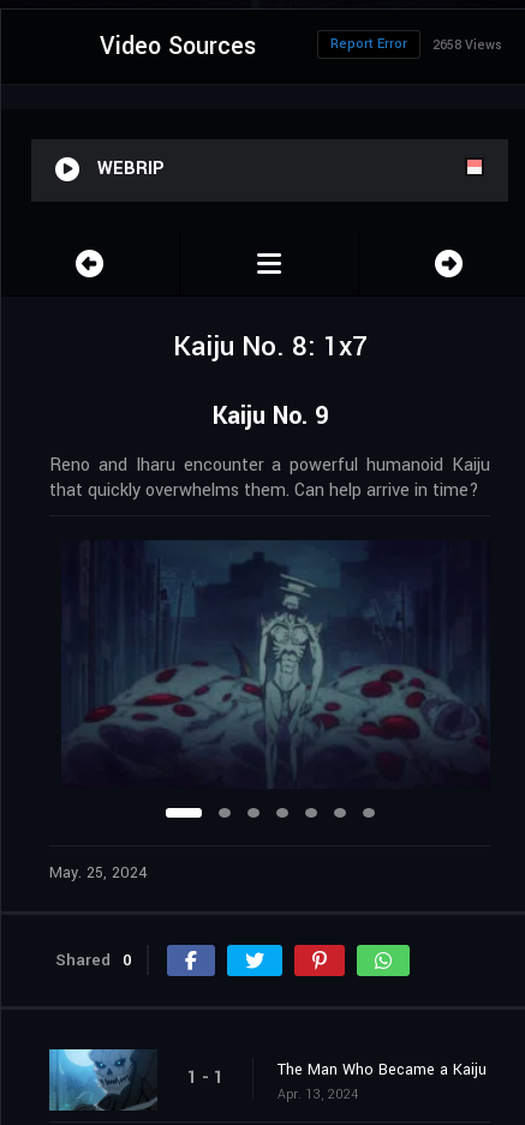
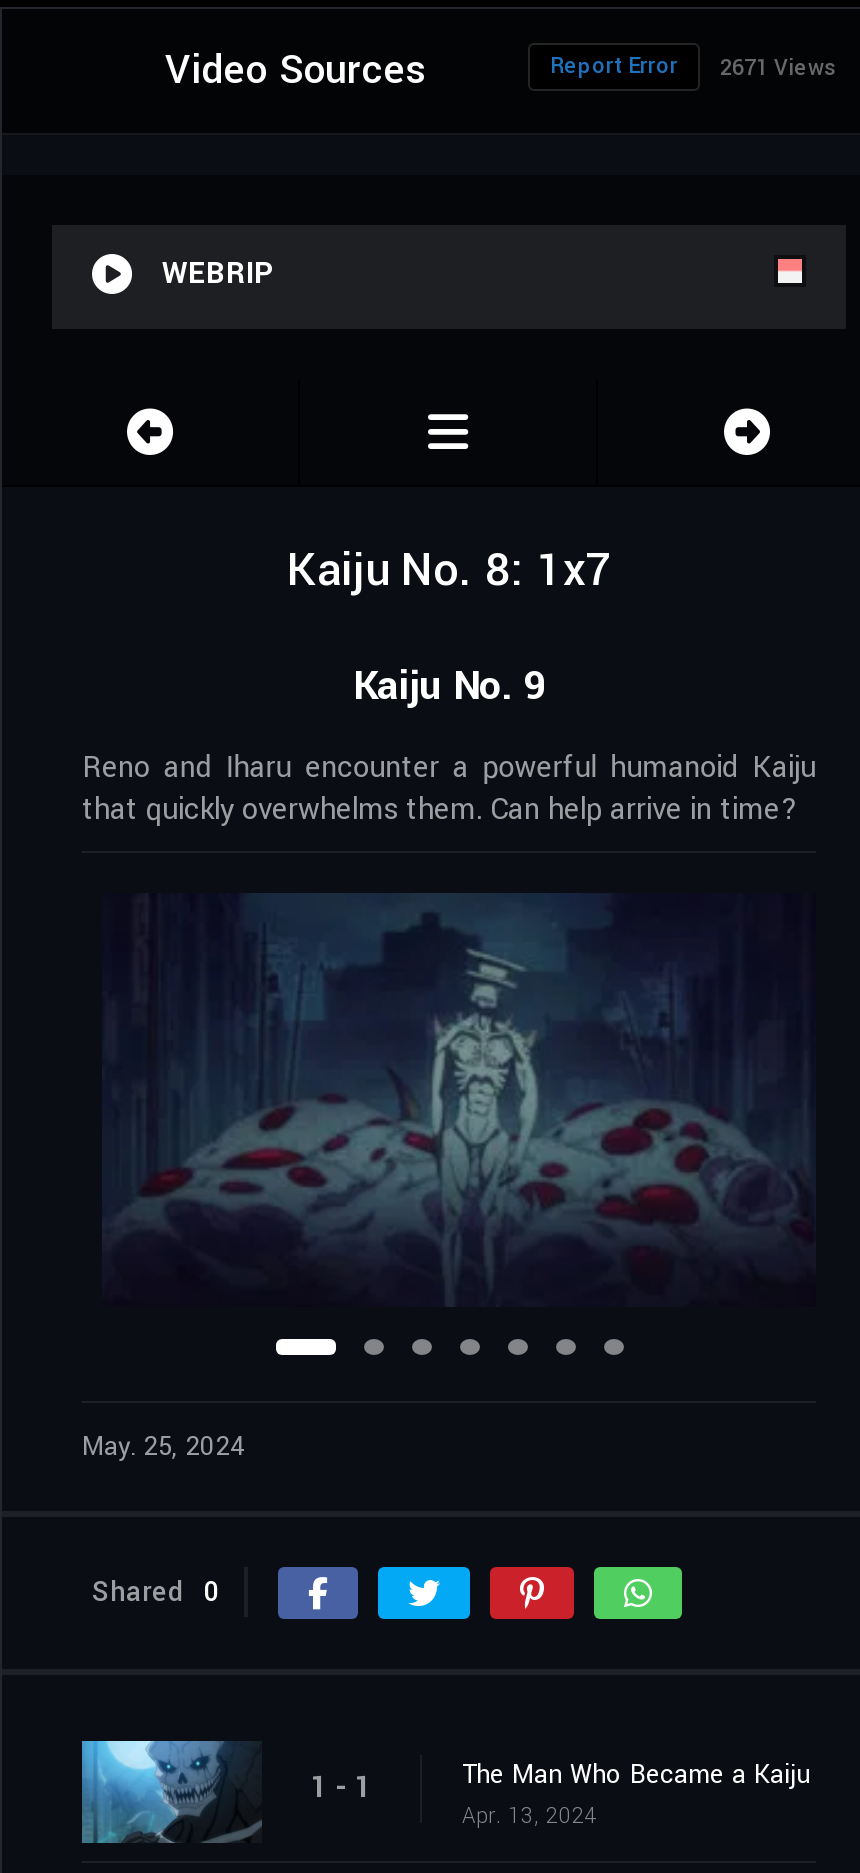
[330,35,502,54] Report Error 2658 Views -> [550,51,836,83] Report Error 2671 Views

